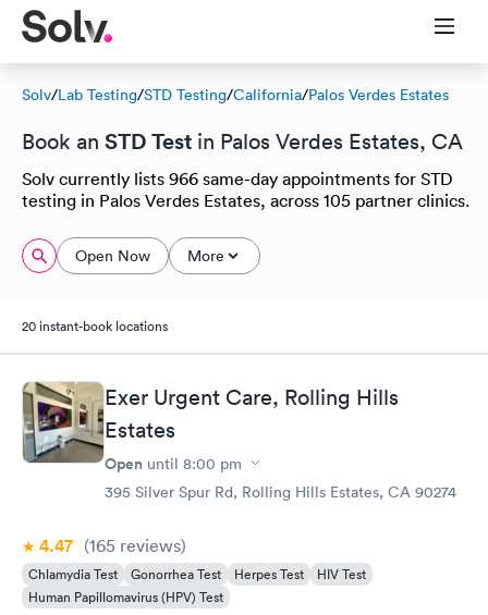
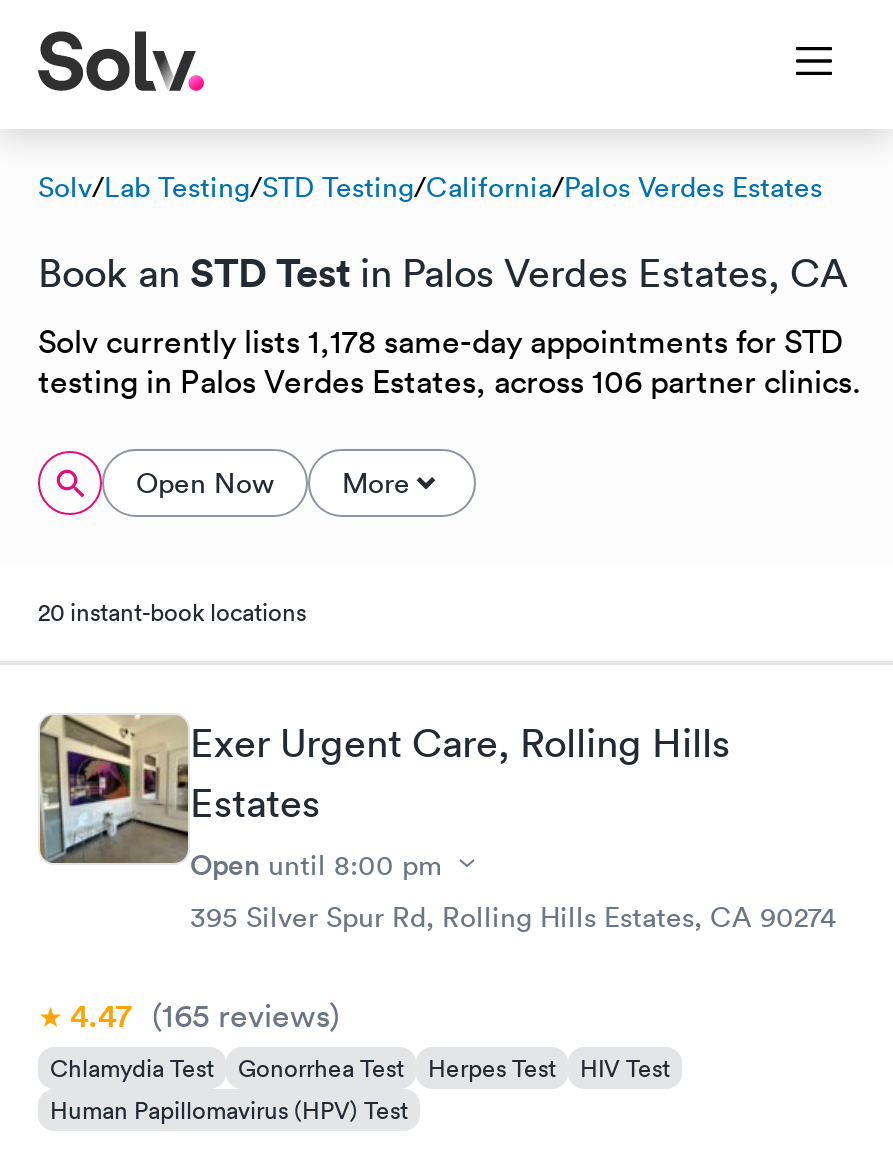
[22,168,453,189] Solv currently lists 966 same-day appointments for STD -> [38,321,844,361] Solv currently lists 1,178 same-day appointments for STD
[22,189,469,211] testing in Palos Verdes Estates, across 105 partner clinics. -> [38,361,860,401] testing in Palos Verdes Estates, across 106 partner clinics.

